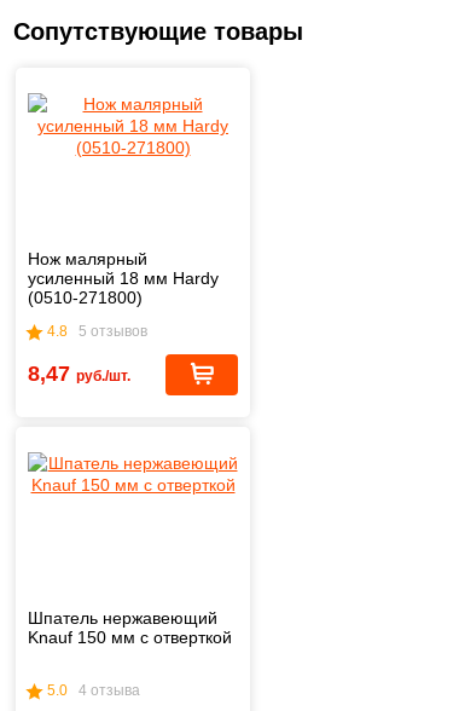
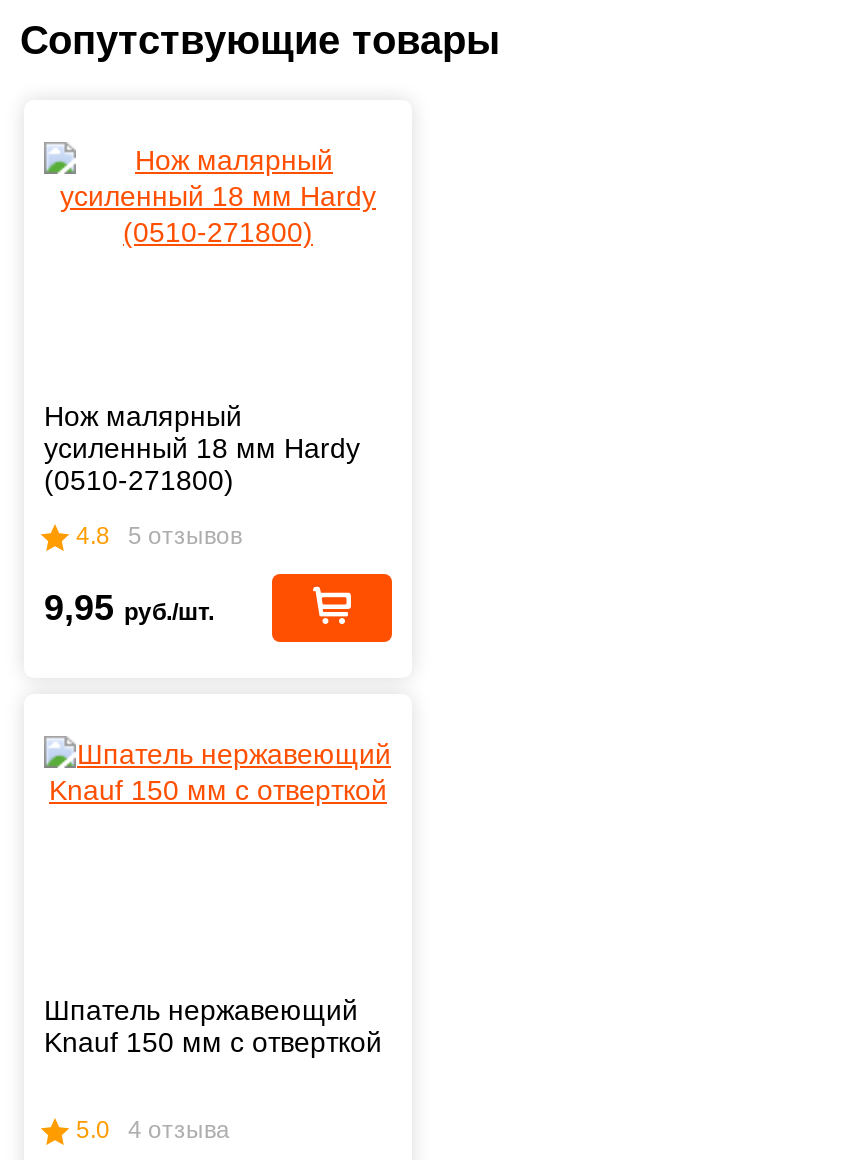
[28,361,130,385] 8,47 руб./шт. -> [44,587,214,627] 9,95 руб./шт.

